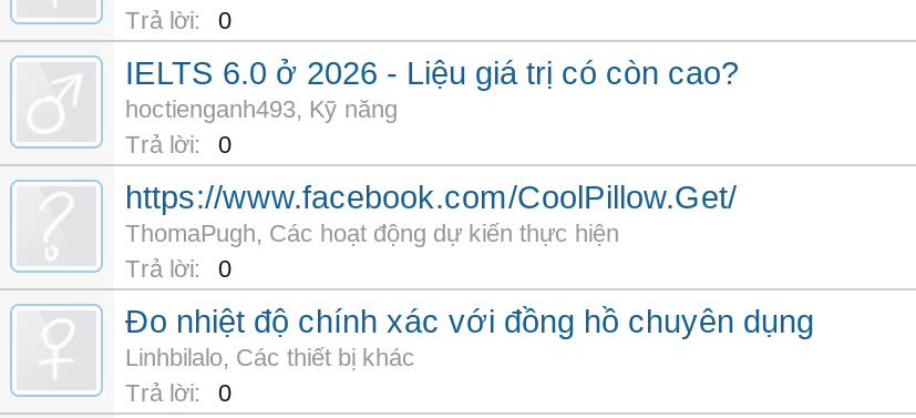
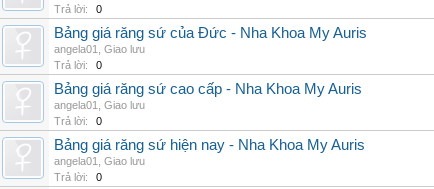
[125,55,739,122] IELTS 6.0 ở 2026 - Liệu giá trị có còn cao? | hoctienganh493, Kỹ năng -> [54,25,367,55] Bảng giá răng sứ của Đức - Nha Khoa My Auris | angela01, Giao lưu
[125,180,737,246] https://www.facebook.com/CoolPillow.Get/ | ThomaPugh, Các hoạt động dự kiến thực hiện -> [54,81,362,111] Bảng giá răng sứ cao cấp - Nha Khoa My Auris | angela01, Giao lưu
[125,304,814,370] Đo nhiệt độ chính xác với đồng hồ chuyên dụng | Linhbilalo, Các thiết bị khác -> [54,137,365,167] Bảng giá răng sứ hiện nay - Nha Khoa My Auris | angela01, Giao lưu

